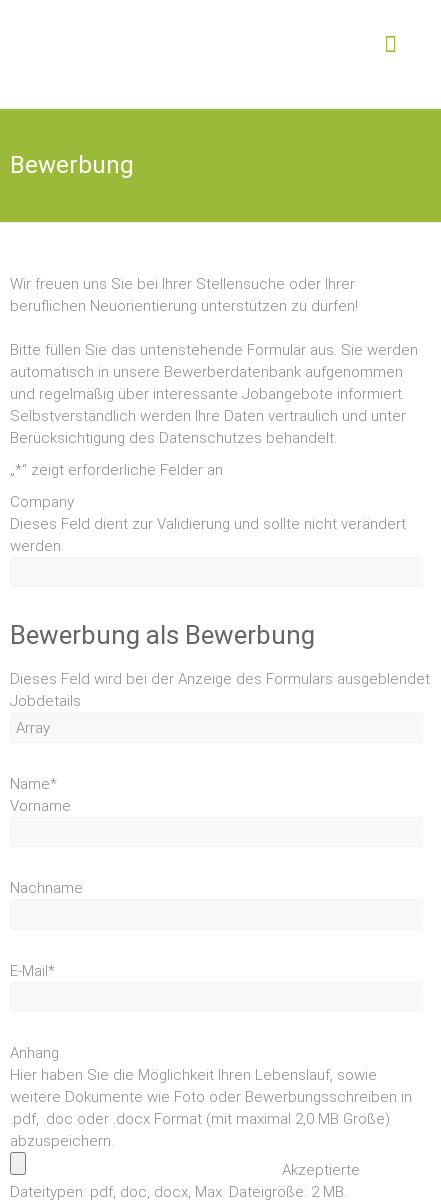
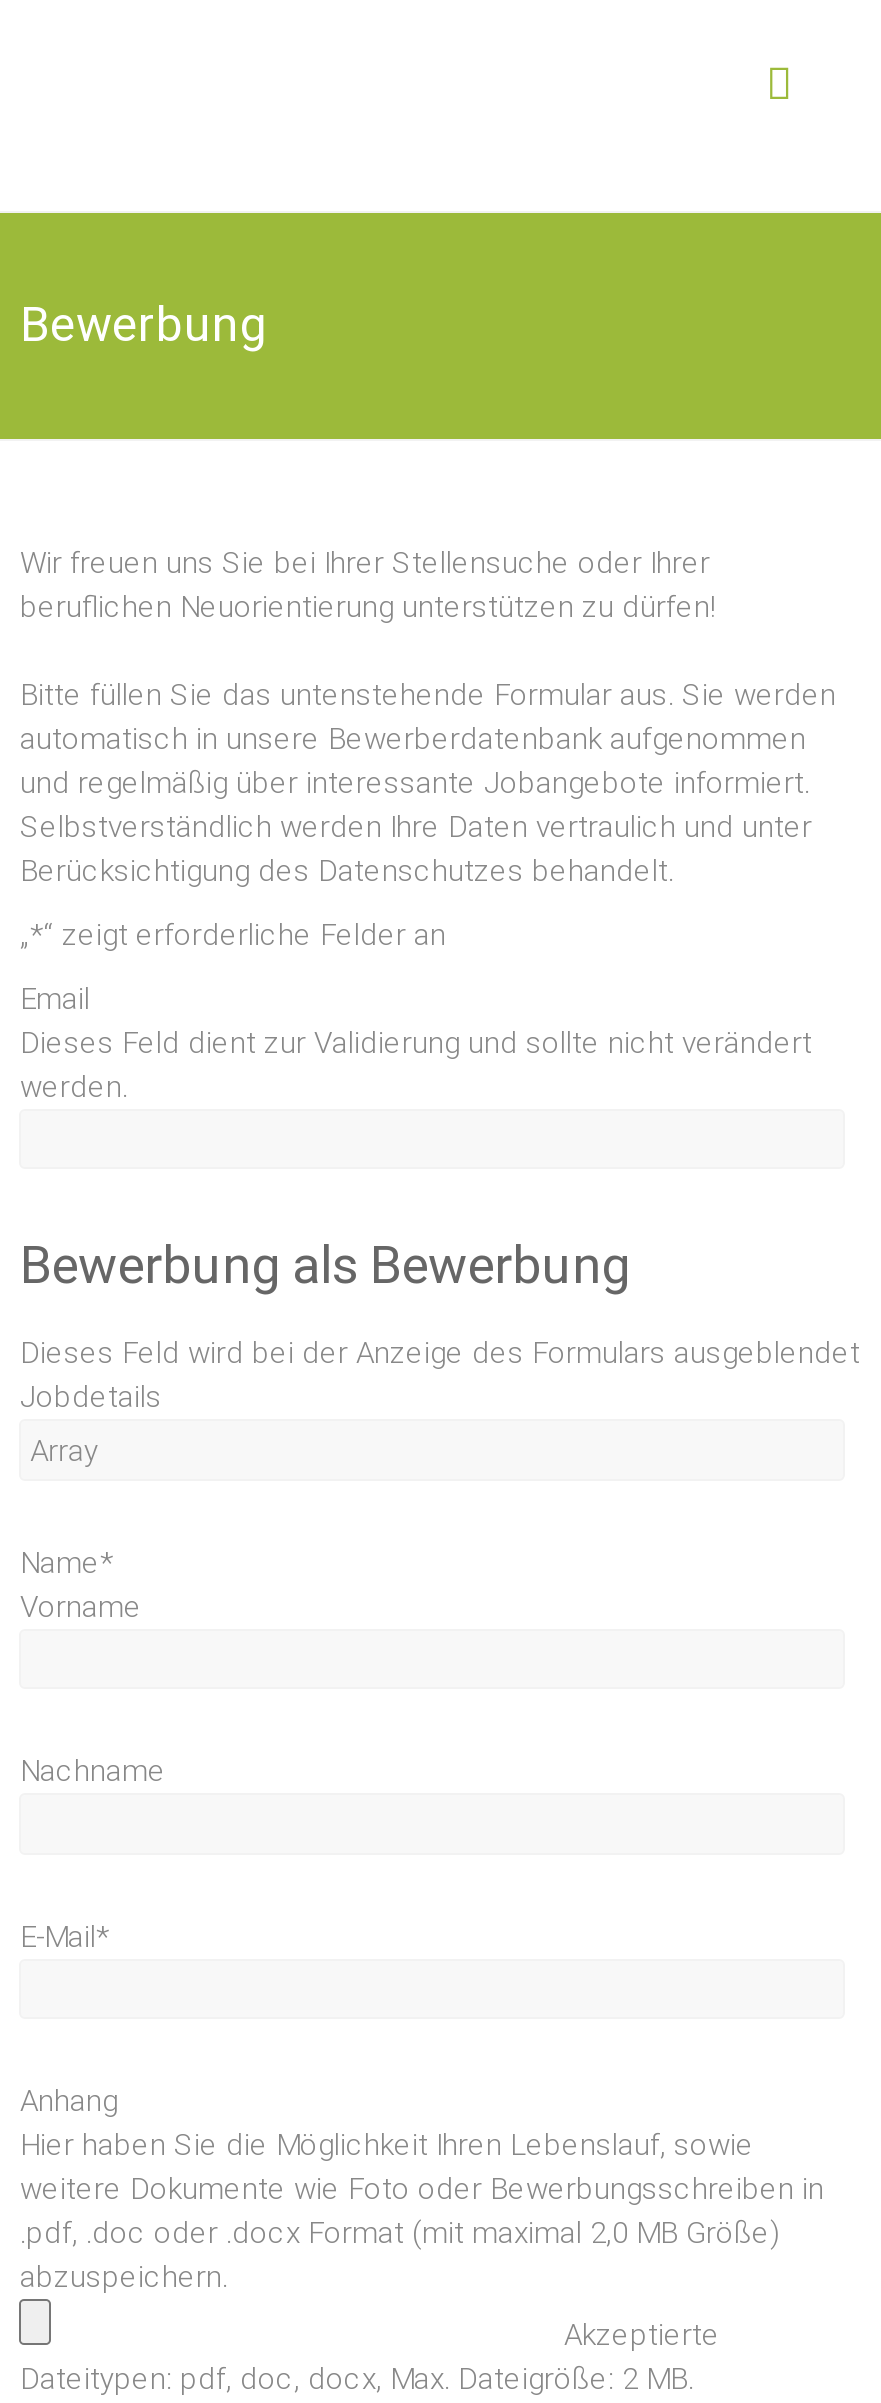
[10,493,74,511] Company -> [20,981,90,1017] Email

